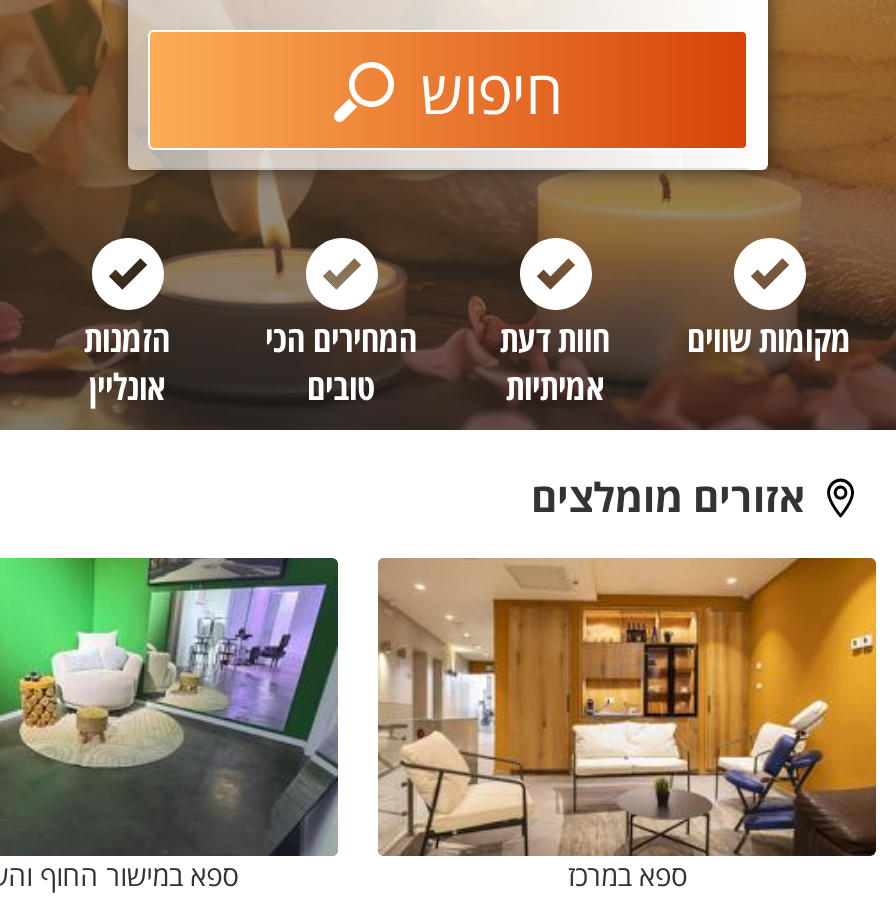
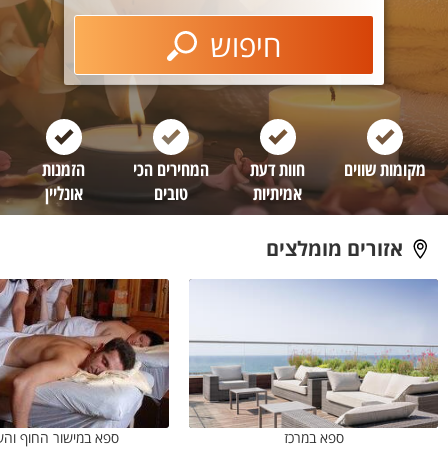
[6,556,340,858] [image] -> [3,278,170,429] [image]
[376,556,878,858] [image] -> [189,278,439,429] [image]

